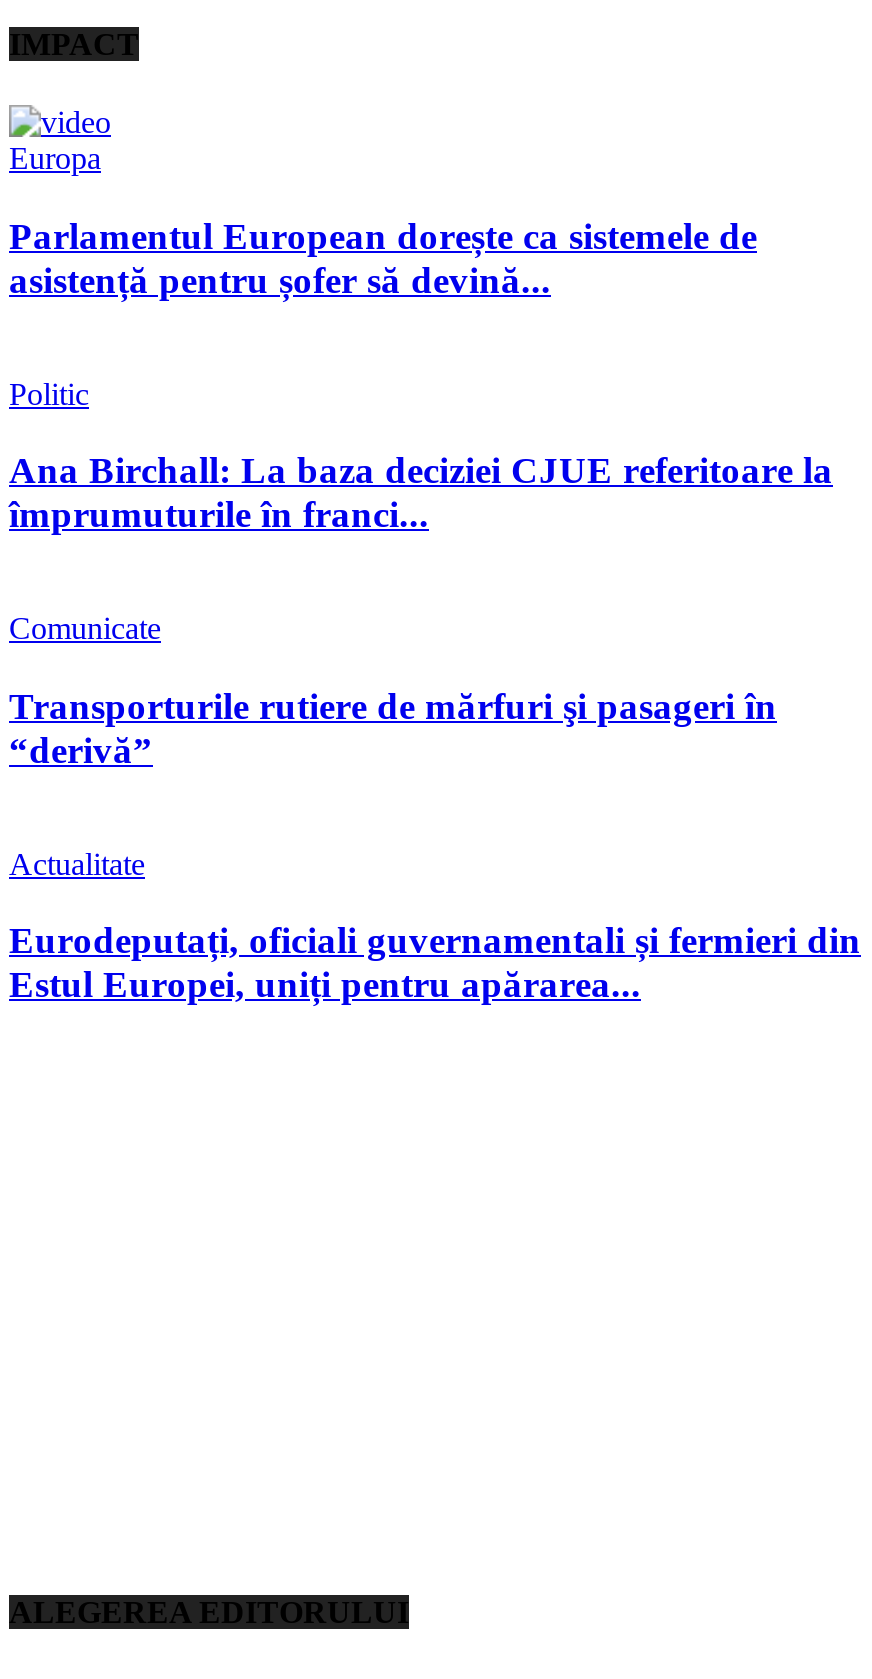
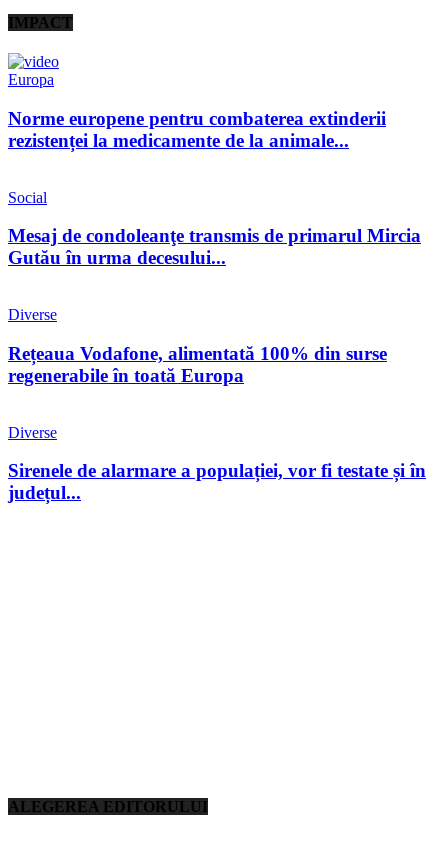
[9,215,757,301] Parlamentul European dorește ca sistemele de | asistență pentru șofer să devină... -> [8,108,386,151] Norme europene pentru combaterea extinderii | rezistenței la medicamente de la animale...
[9,376,89,410] Politic -> [8,189,47,206] Social
[9,450,833,536] Ana Birchall: La baza deciziei CJUE referitoare la | împrumuturile în franci... -> [8,225,421,268] Mesaj de condoleanţe transmis de primarul Mircia | Gutău în urma decesului...
[9,611,161,645] Comunicate -> [8,306,57,323] Diverse
[9,685,777,771] Transporturile rutiere de mărfuri şi pasageri în | “derivă” -> [8,343,387,386] Rețeaua Vodafone, alimentată 100% din surse | regenerabile în toată Europa
[9,846,145,880] Actualitate -> [8,423,57,440] Diverse
[9,919,861,1005] Eurodeputați, oficiali guvernamentali și fermieri din | Estul Europei, uniți pentru apărarea... -> [8,460,426,503] Sirenele de alarmare a populației, vor fi testate și în | județul...

